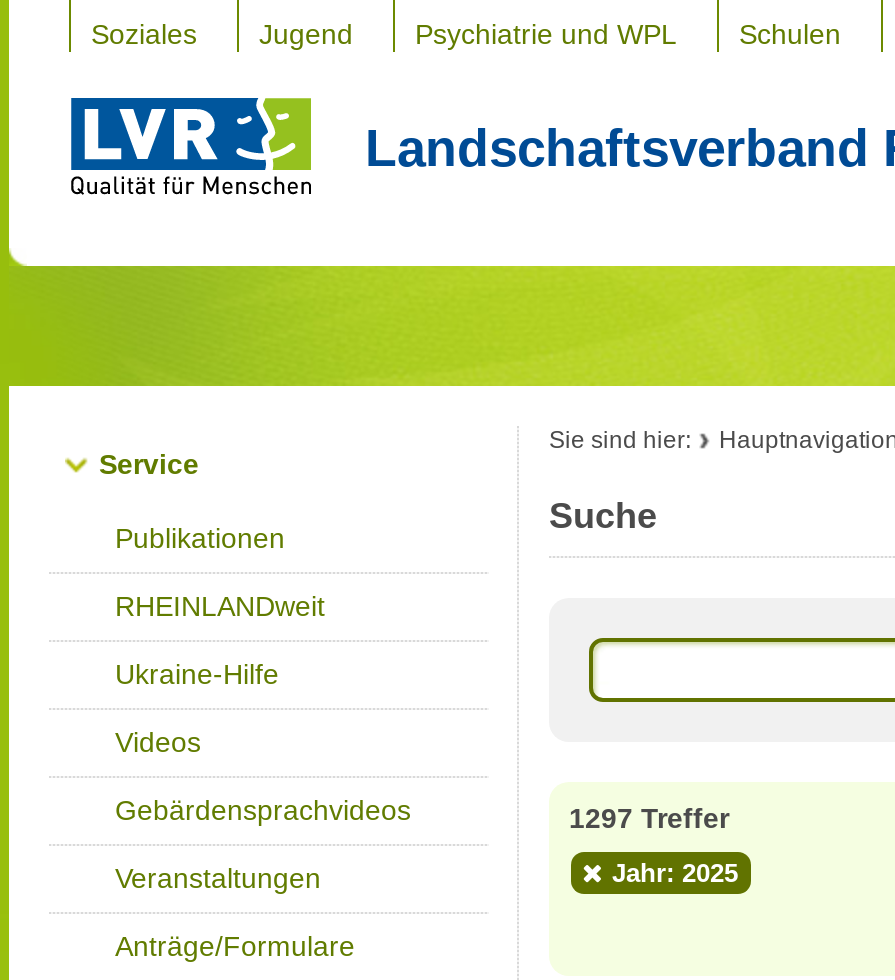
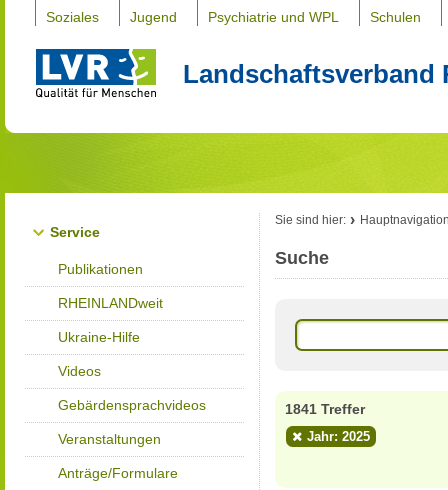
[569,802,729,834] 1297 Treffer -> [285,401,365,417] 1841 Treffer

